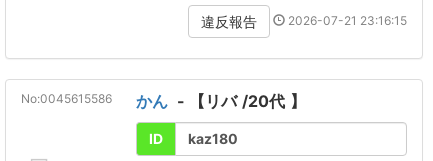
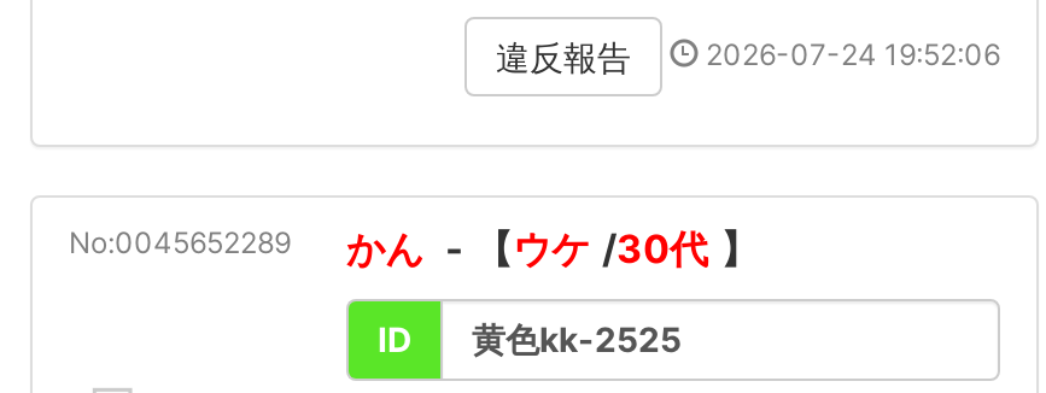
[201,13,407,30] 違反報告 2026-07-21 23:16:15 -> [496,36,1000,77] 違反報告 2026-07-24 19:52:06
[21,91,306,111] No:0045615586 | かん - 【リバ /20代 】 -> [69,224,759,272] No:0045652289 | かん - 【ウケ /30代 】
[149,130,238,147] ID kaz180 -> [378,318,682,359] ID 黄色kk-2525

